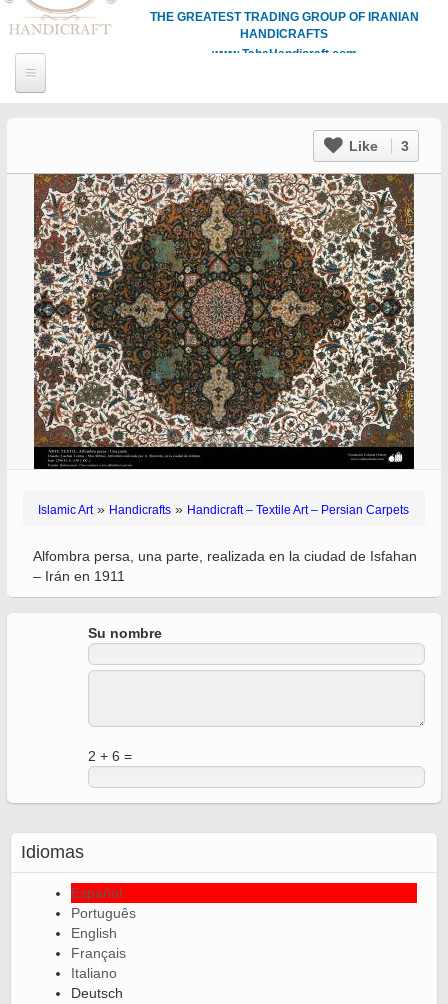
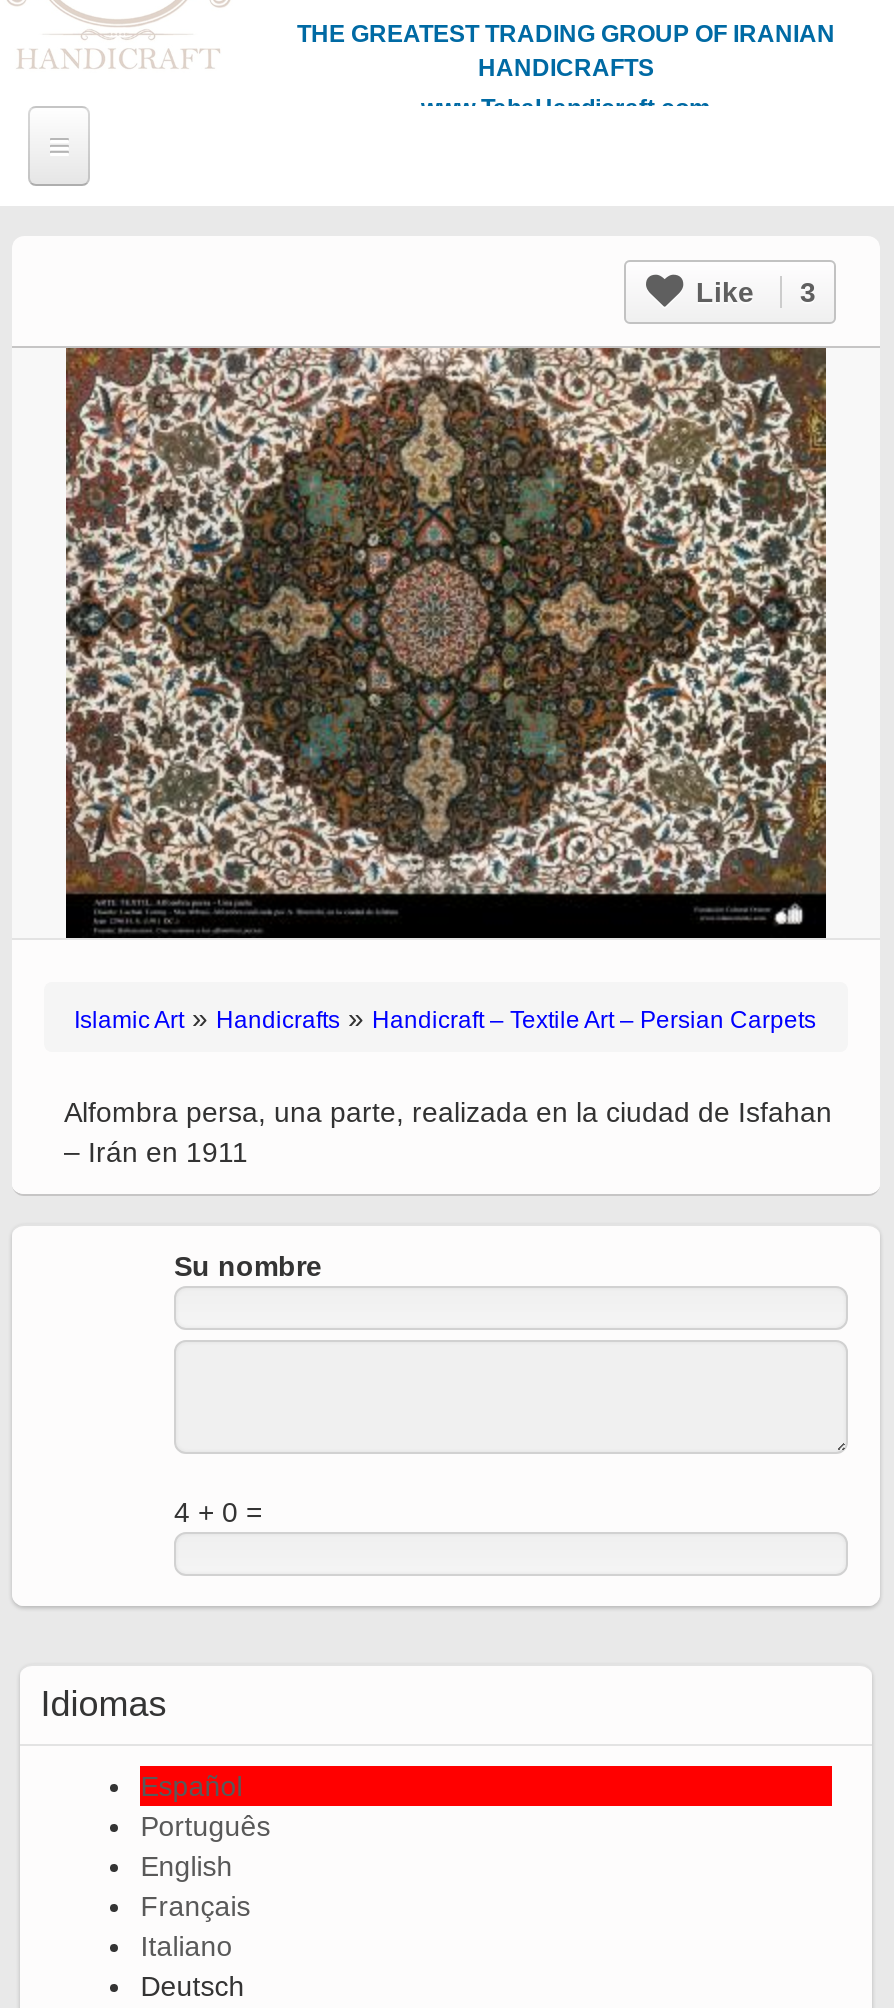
[88,748,132,764] 2 + 6 = -> [174,1496,262,1528] 4 + 0 =

